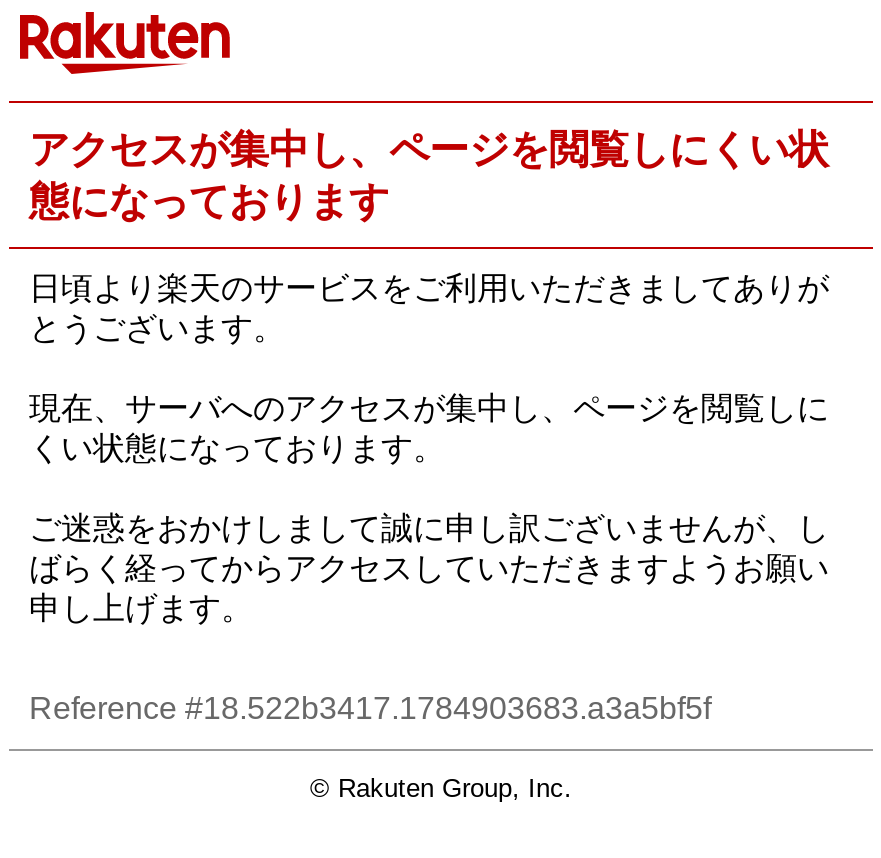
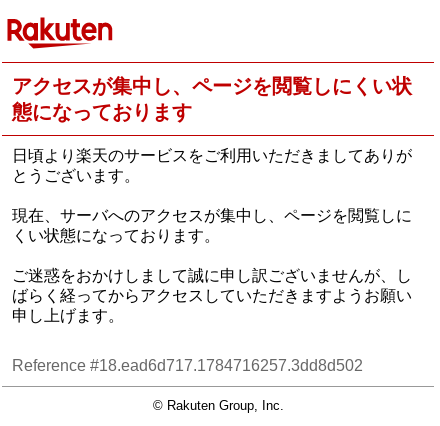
[29,692,711,726] Reference #18.522b3417.1784903683.a3a5bf5f -> [12,357,363,374] Reference #18.ead6d717.1784716257.3dd8d502

